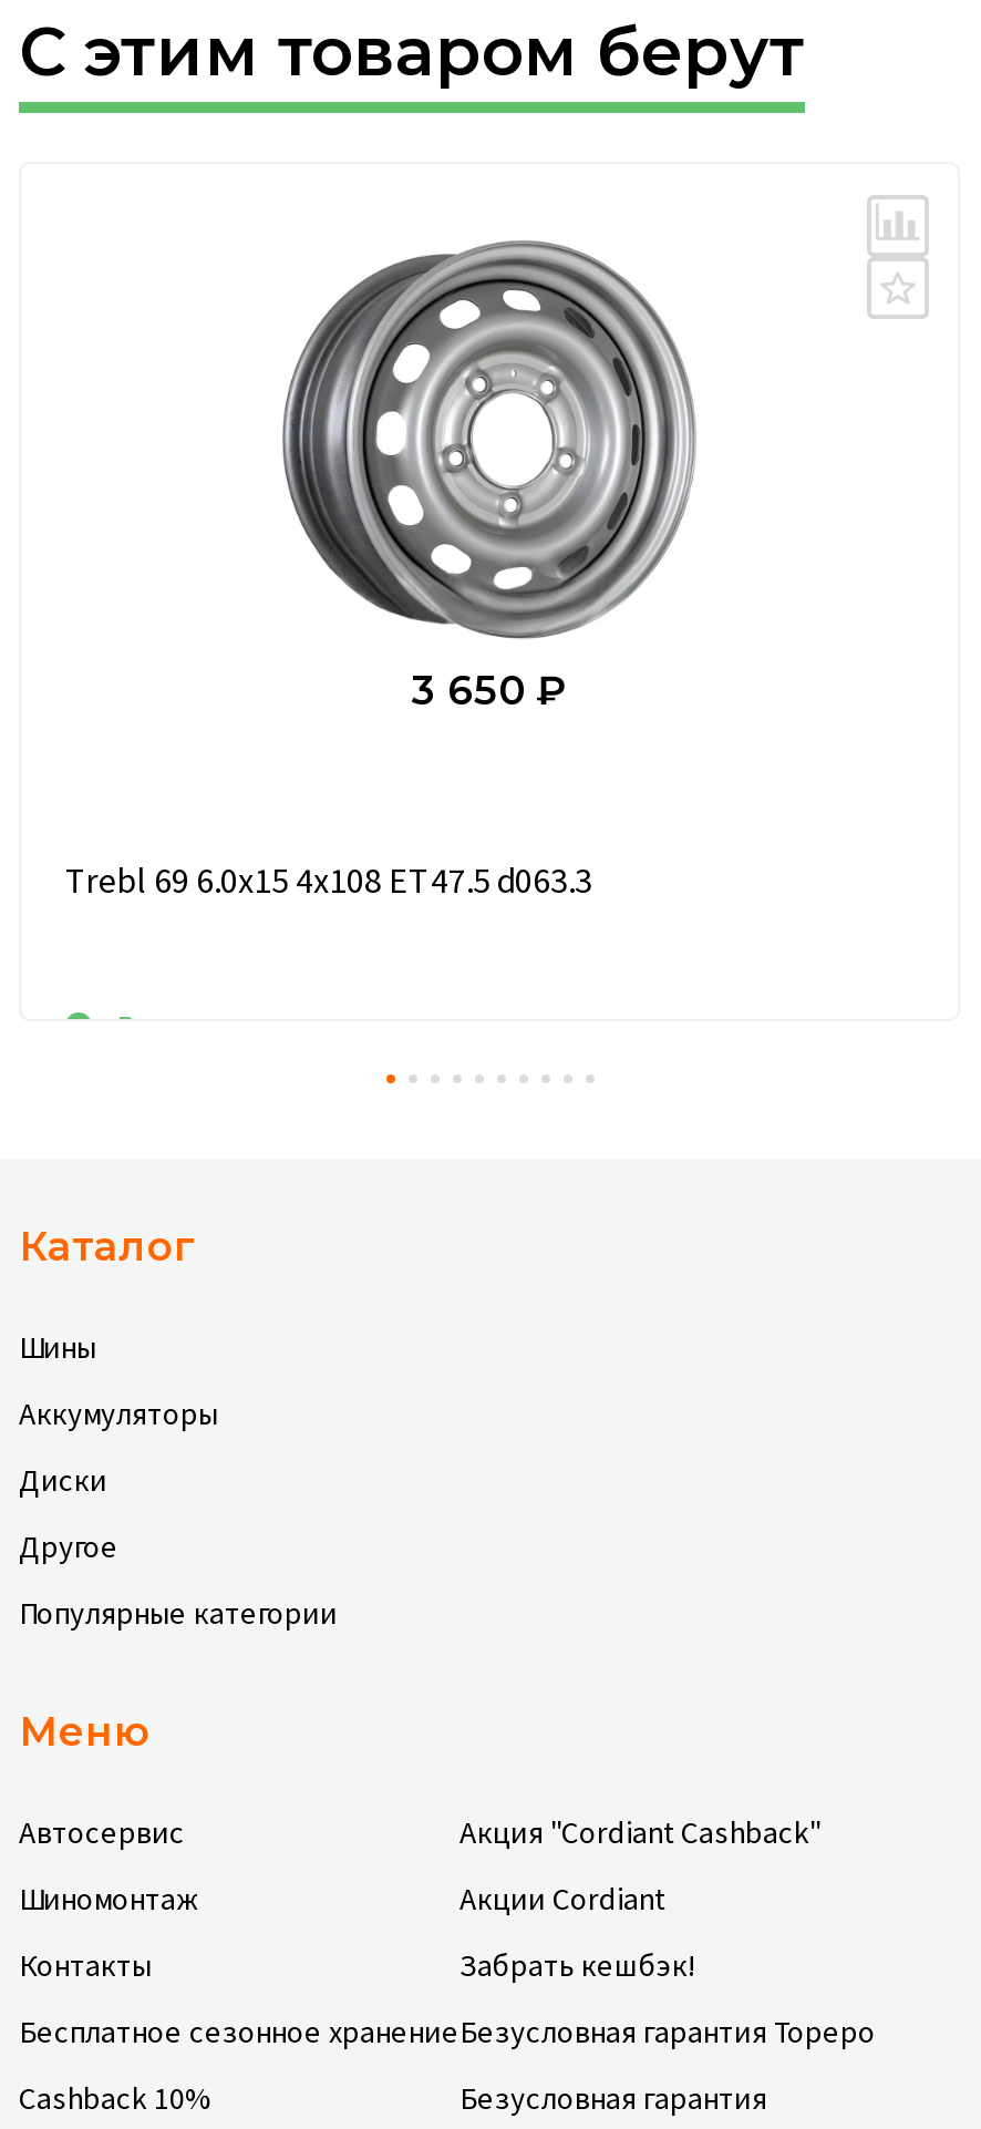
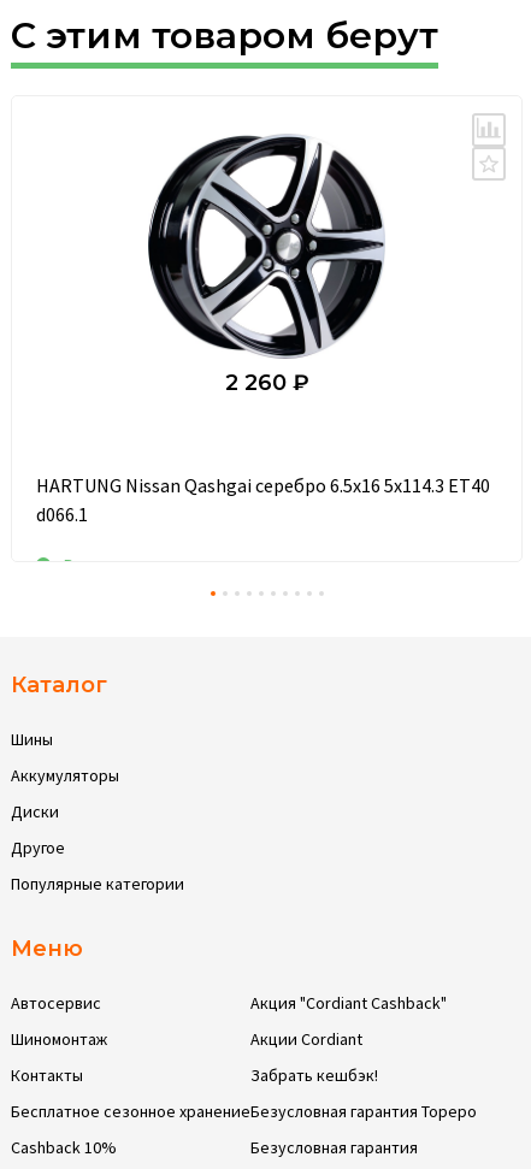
[271,235,705,716] [image] | 3 650 ₽ -> [147,134,385,396] [image] | 2 260 ₽
[65,858,592,902] Trebl 69 6.0x15 4x108 ET47.5 d063.3 -> [36,473,490,526] HARTUNG Nissan Qashgai серебро 6.5x16 5x114.3 ET40 | d066.1

